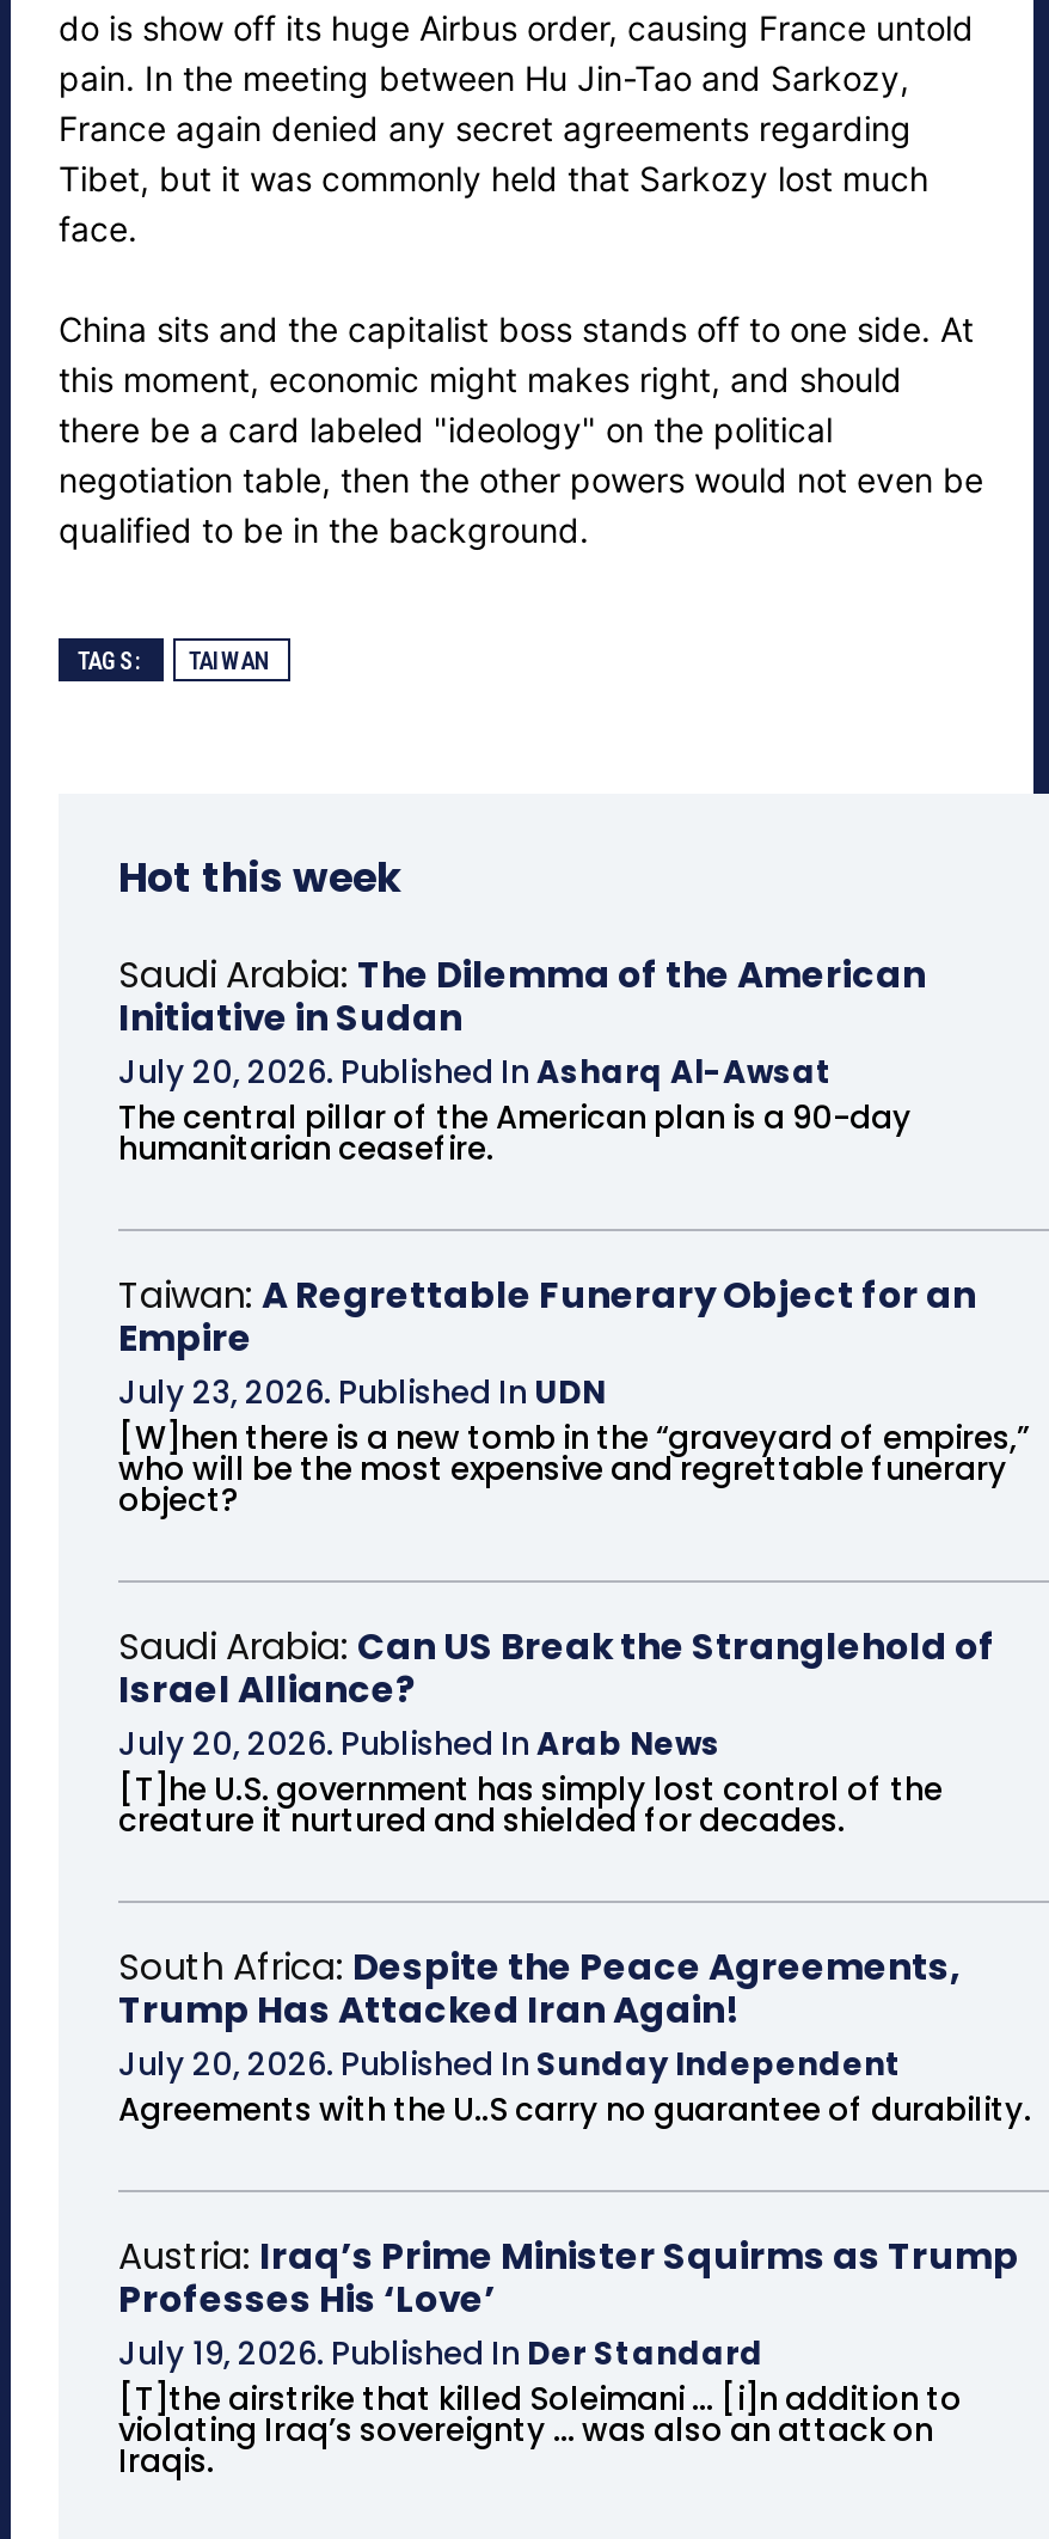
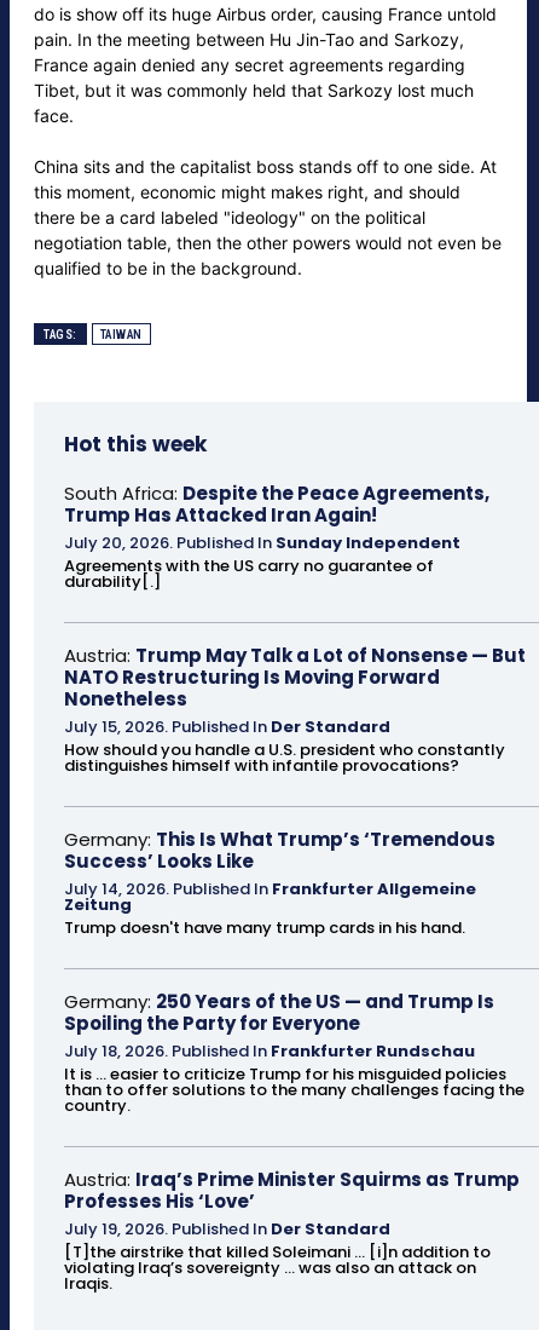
[118,949,1029,1843] Saudi Arabia: The Dilemma of the American | Initiative in Sudan | July 20, 2026. Published In Asharq Al-Awsat | The central pillar of the American plan is a 90-day | humanitarian ceasefire. | Taiwan: A Regrettable Funerary Object for an | Empire | July 23, 2026. Published In UDN | [W]hen there is a new tomb in the “graveyard of empires,” | who will be the most expensive and regrettable funerary | object? | Saudi Arabia: Can US Break the Stranglehold of | Israel Alliance? | July 20, 2026. Published In Arab News | [T]he U.S. government has simply lost control of the | creature it nurtured and shielded for decades. -> none
moved [118,1941,959,2087] -> [64,480,489,554]: South Africa: Despite the Peace Agreements, | Trump Has Attacked Iran Again! | July 20, 2026. Published In Sunday Independent
[118,2087,1031,2132] Agreements with the U..S carry no guarantee of durability. -> [64,554,526,1117] Agreements with the US carry no guarantee of | durability[.] | Austria: Trump May Talk a Lot of Nonsense — But | NATO Restructuring Is Moving Forward | Nonetheless | July 15, 2026. Published In Der Standard | How should you handle a U.S. president who constantly | distinguishes himself with infantile provocations? | Germany: This Is What Trump’s ‘Tremendous | Success’ Looks Like | July 14, 2026. Published In Frankfurter Allgemeine | Zeitung | Trump doesn't have many trump cards in his hand. | Germany: 250 Years of the US — and Trump Is | Spoiling the Party for Everyone | July 18, 2026. Published In Frankfurter Rundschau | It is ... easier to criticize Trump for his misguided policies | than to offer solutions to the many challenges facing the | country.

